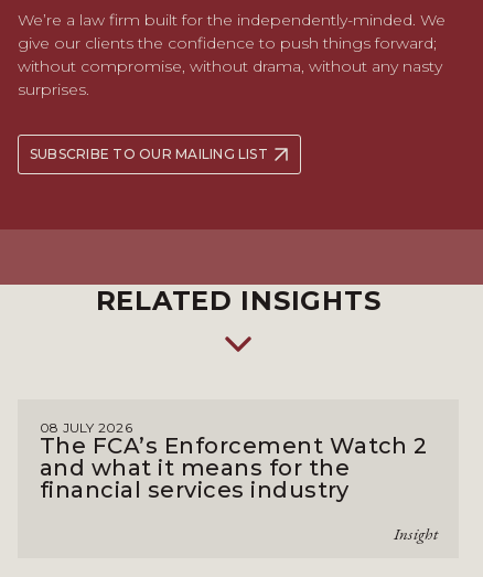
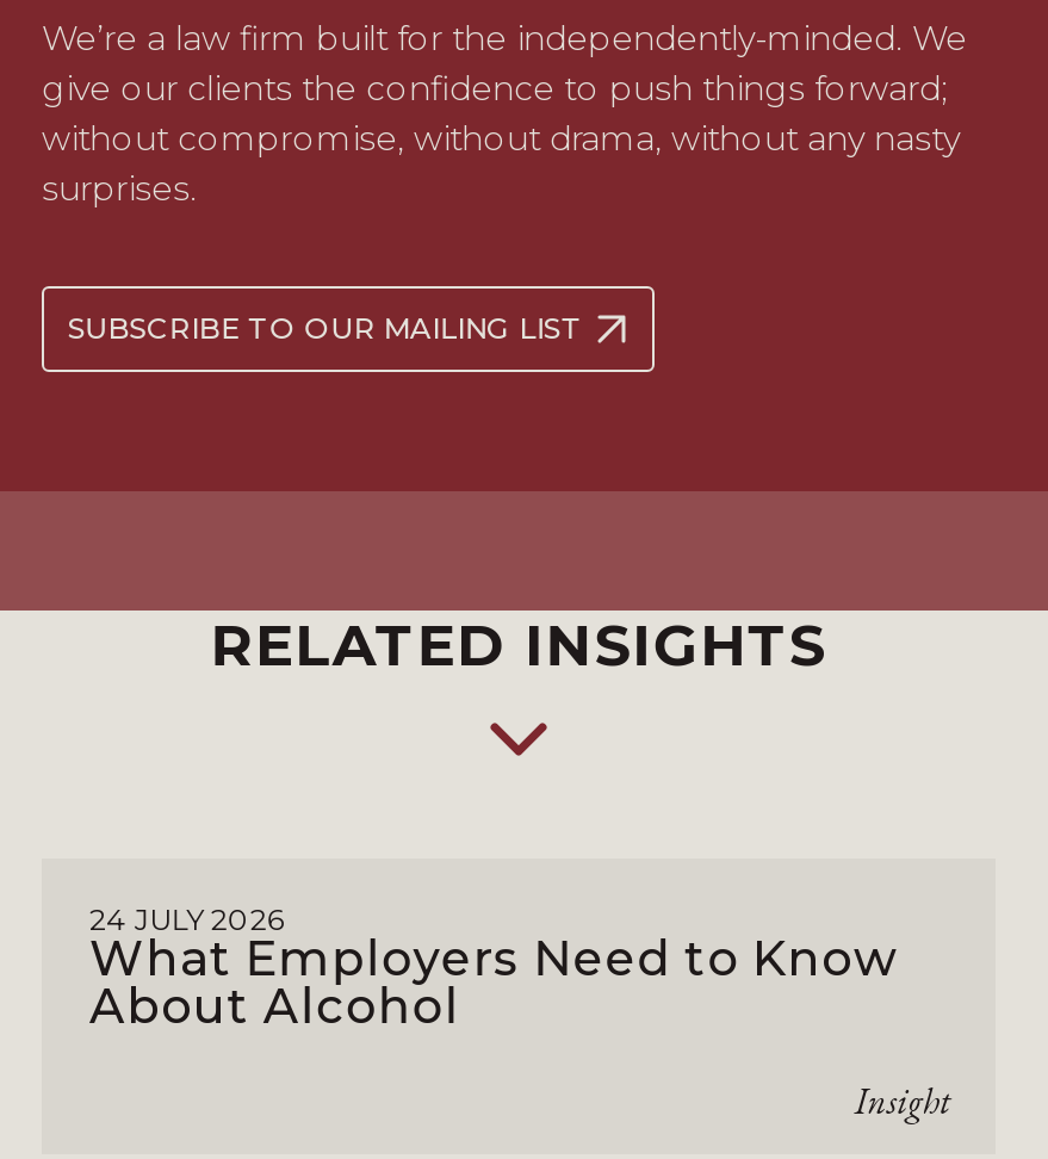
[40,419,428,503] 08 JULY 2026 | The FCA’s Enforcement Watch 2 | and what it means for the | financial services industry -> [89,901,898,1035] 24 JULY 2026 | What Employers Need to Know | About Alcohol

